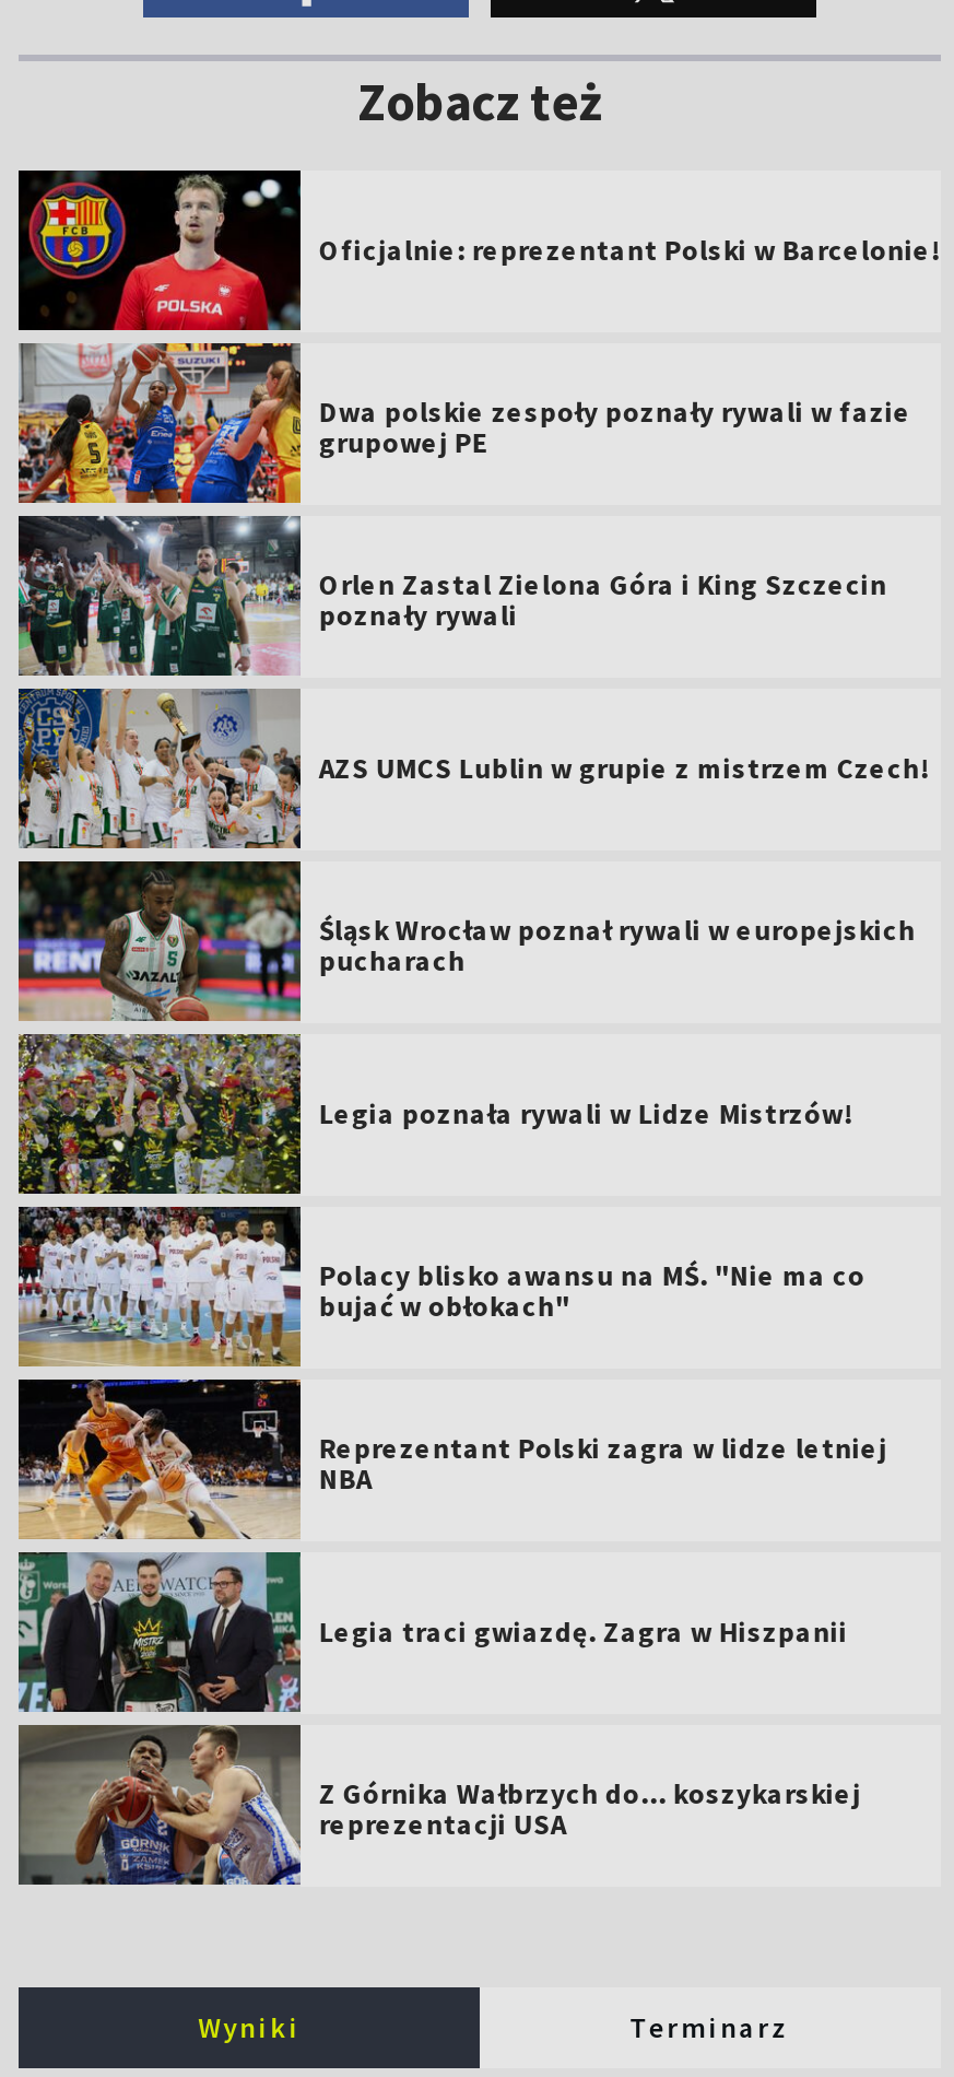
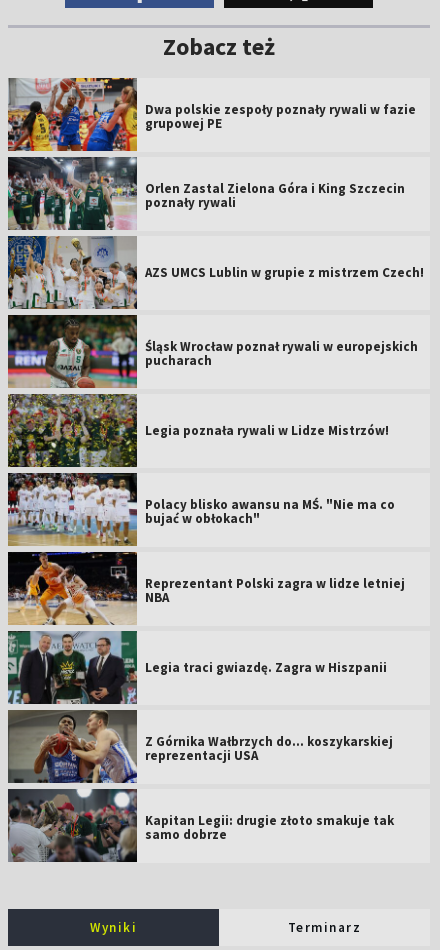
[16,168,939,332] [image] | Oficjalnie: reprezentant Polski w Barcelonie! -> none
moved [319,393,928,1843] -> [145,101,424,764]: Dwa polskie zespoły poznały rywali w fazie | grupowej PE | Orlen Zastal Zielona Góra i King Szczecin | ... | Z Górnika Wałbrzych do... koszykarskiej | reprezentacji USA
none -> [9,788,394,863] [image] | Kapitan Legii: drugie złoto smakuje tak | samo dobrze

